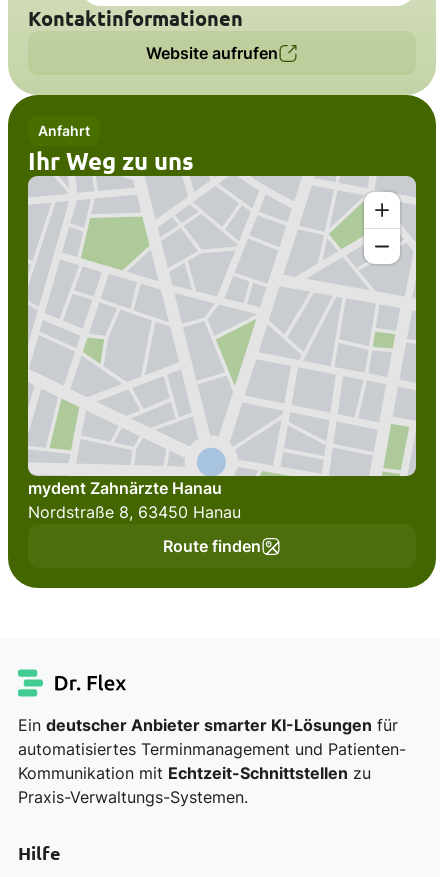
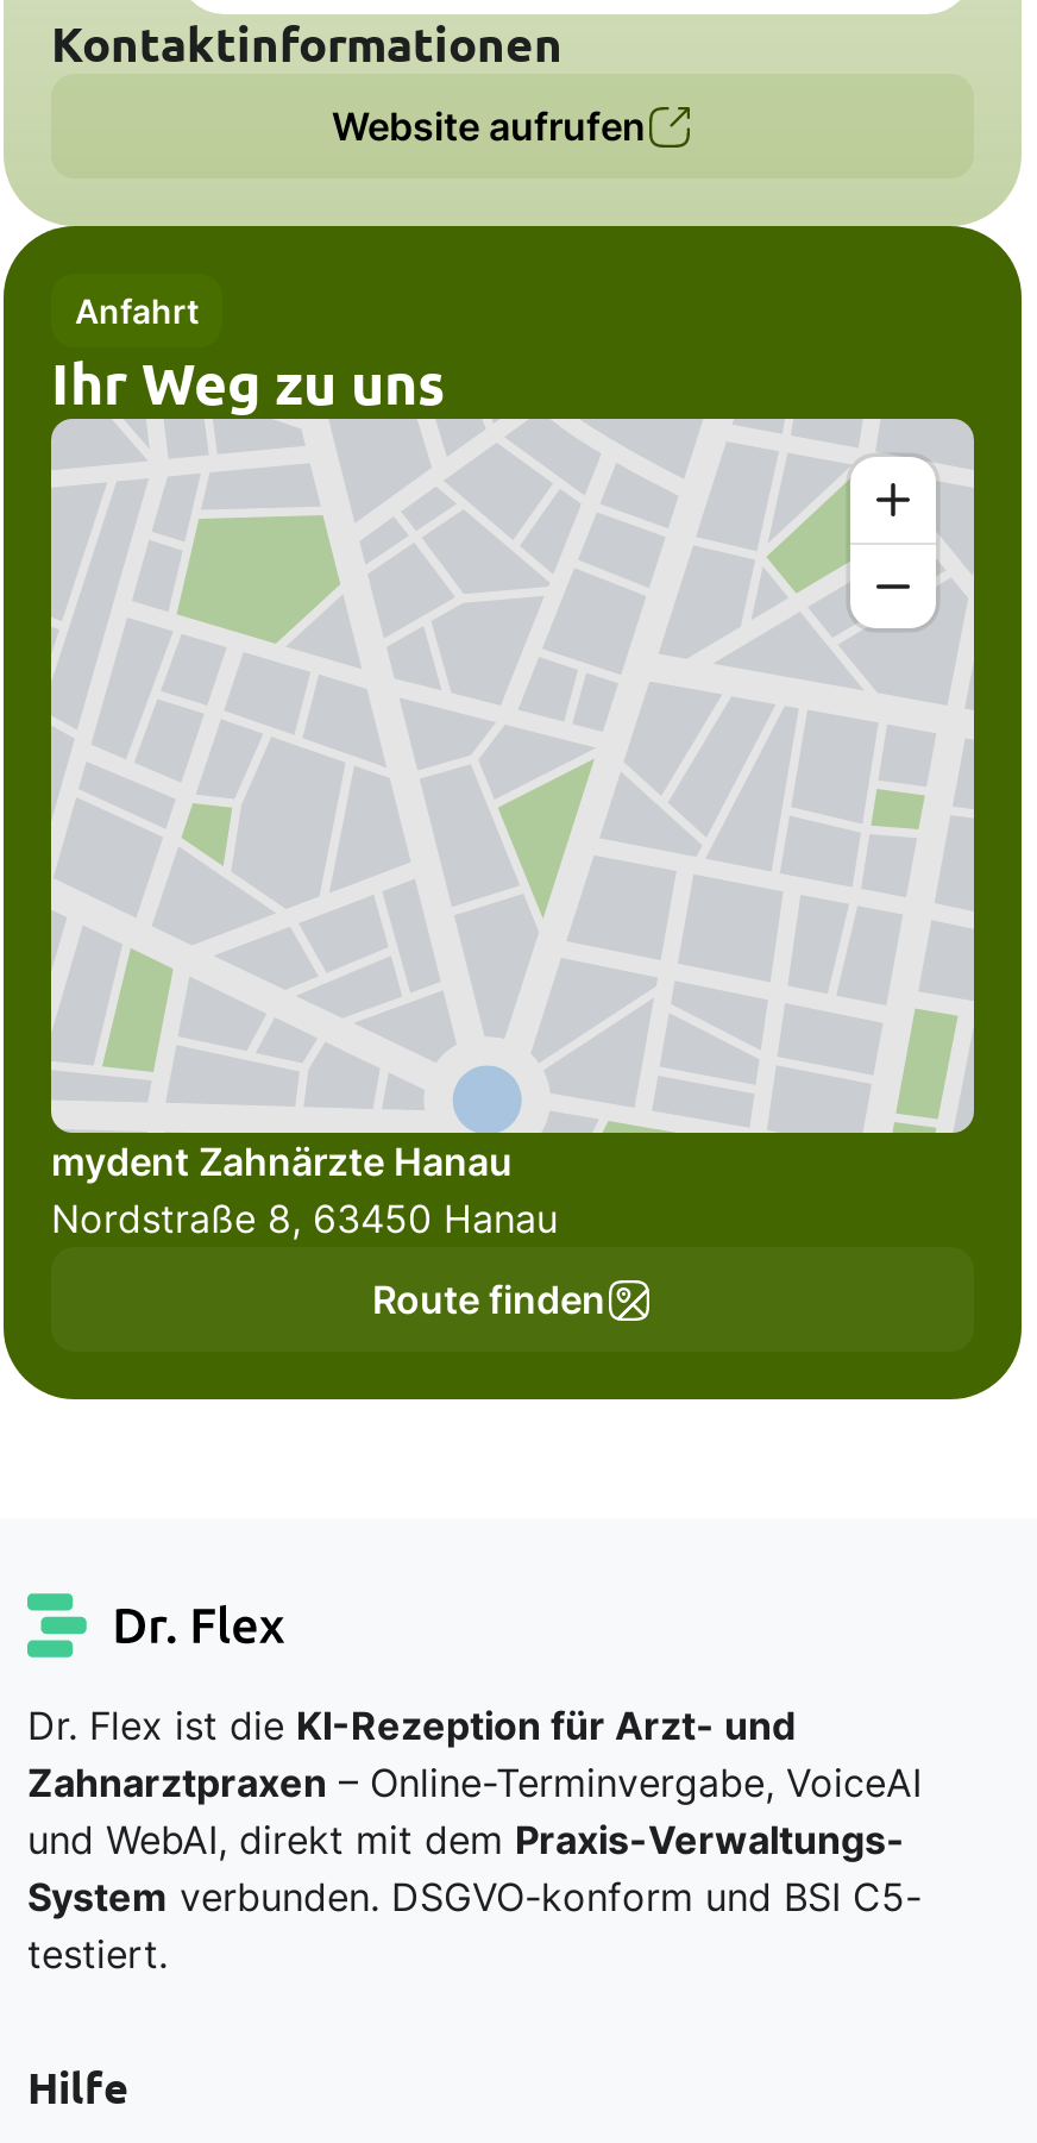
[18,715,406,807] Ein deutscher Anbieter smarter KI-Lösungen für | automatisiertes Terminmanagement und Patienten- | Kommunikation mit Echtzeit-Schnittstellen zu | Praxis-Verwaltungs-Systemen. -> [27,1702,922,1978] Dr. Flex ist die KI-Rezeption für Arzt- und | Zahnarztpraxen – Online-Terminvergabe, VoiceAI | und WebAI, direkt mit dem Praxis-Verwaltungs- | System verbunden. DSGVO-konform und BSI C5- | testiert.

